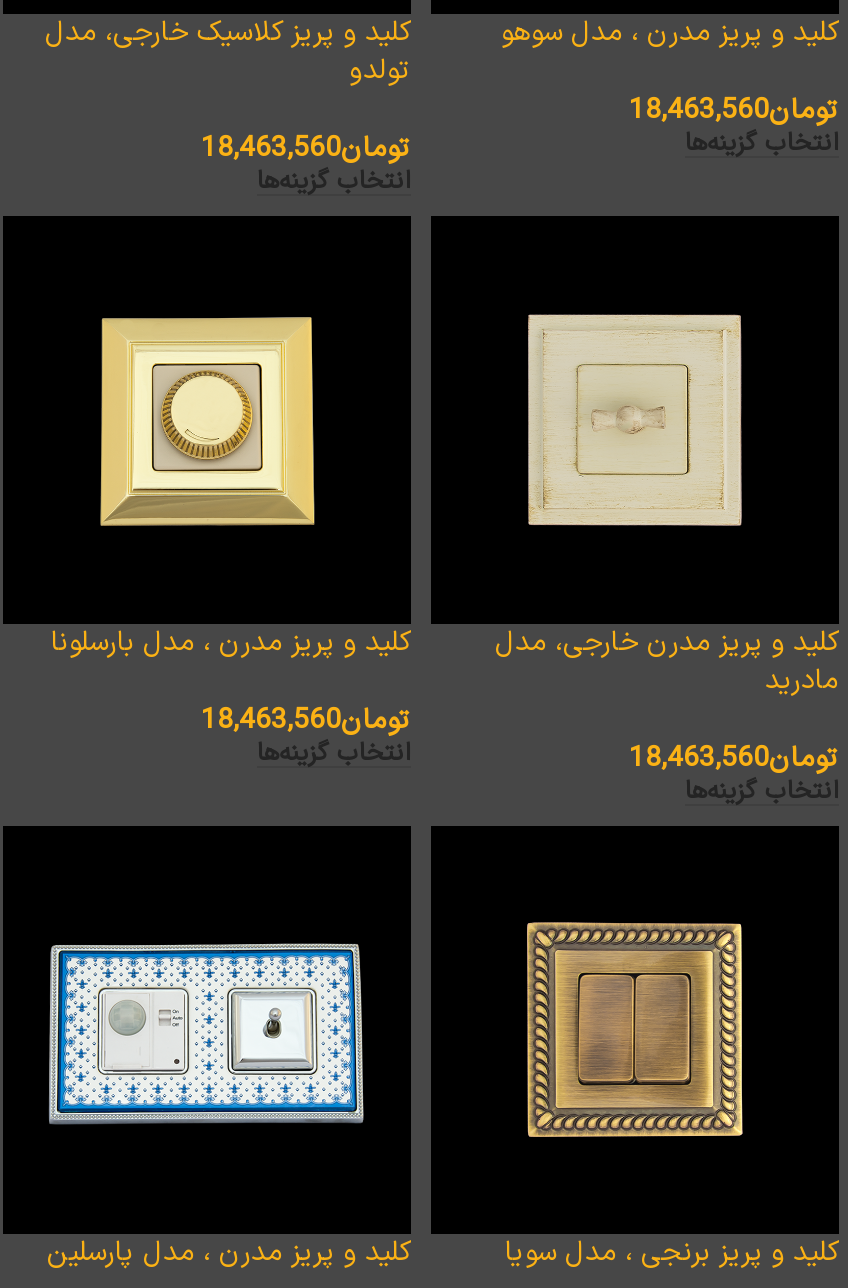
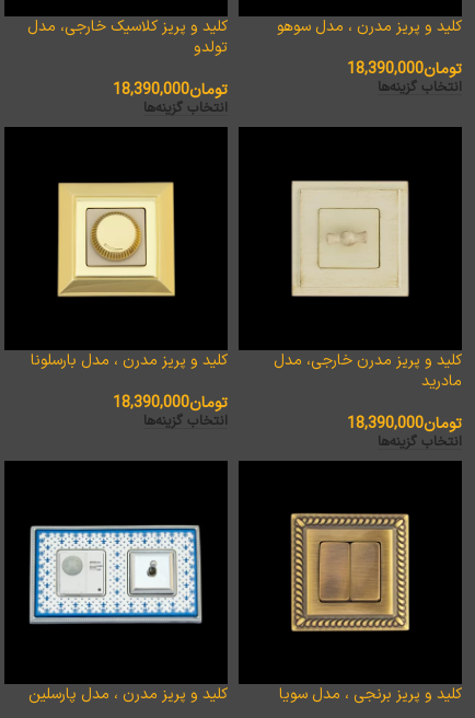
[629,90,839,132] تومان18,463,560 -> [347,58,462,81] تومان18,390,000
[201,128,411,170] تومان18,463,560 -> [113,79,228,102] تومان18,390,000
[201,700,411,742] تومان18,463,560 -> [113,392,228,415] تومان18,390,000
[629,738,839,780] تومان18,463,560 -> [347,413,462,436] تومان18,390,000

